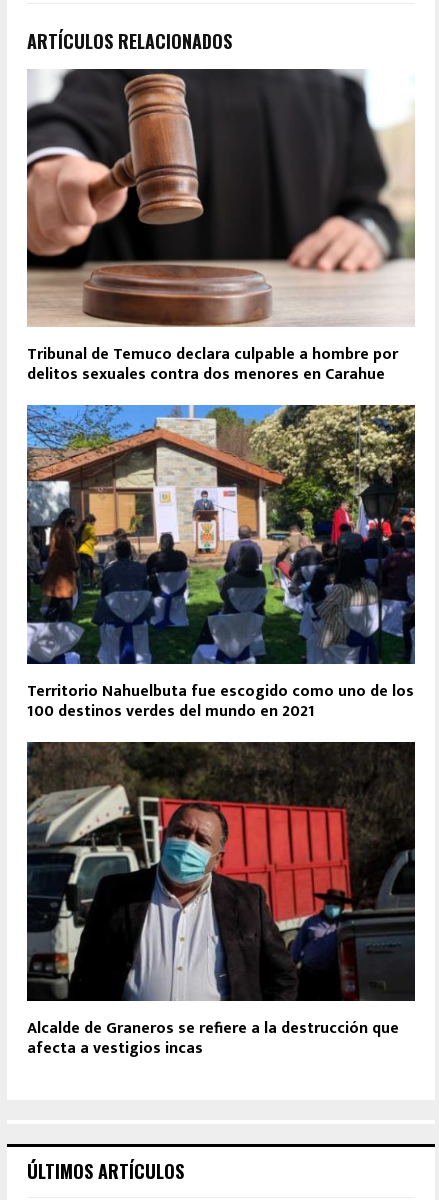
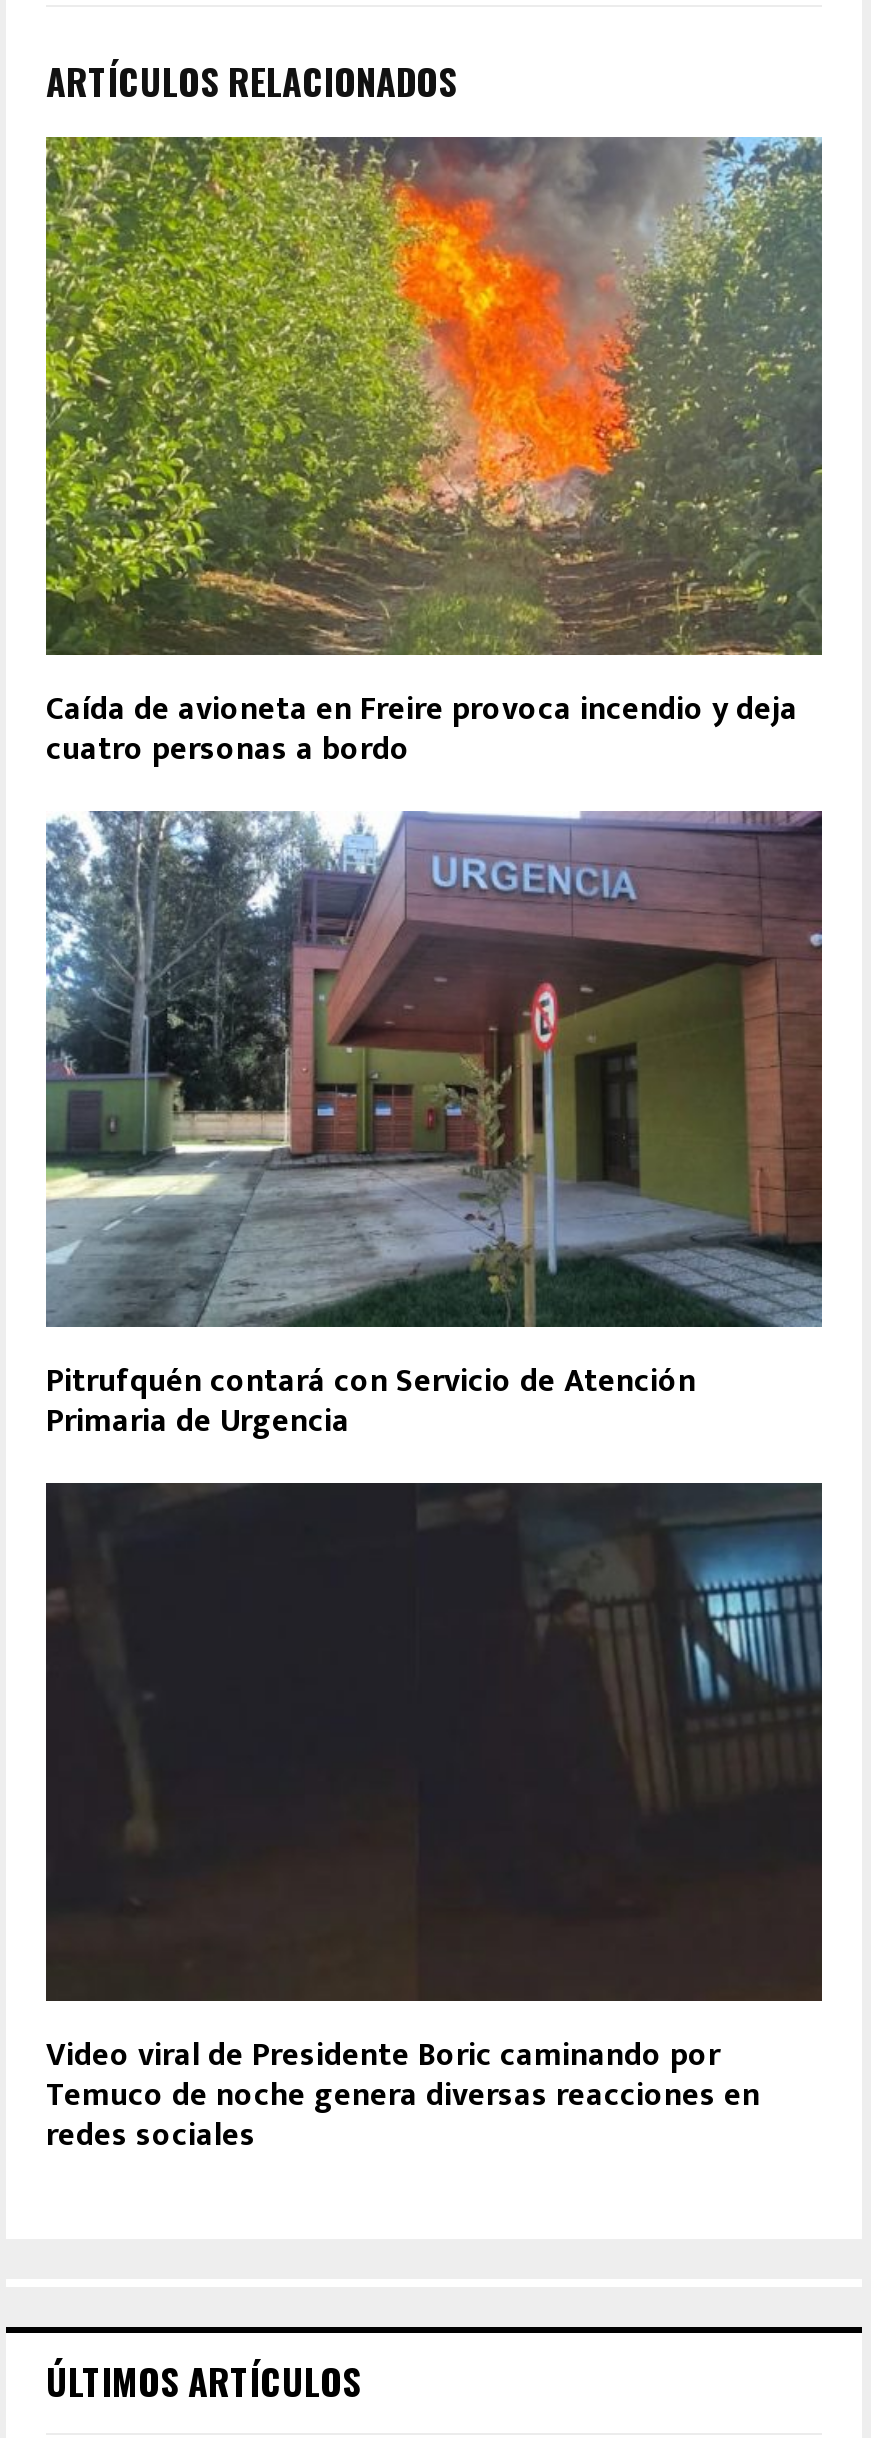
[26,68,415,388] [image] | Tribunal de Temuco declara culpable a hombre por | delitos sexuales contra dos menores en Carahue -> [44,135,824,776] [image] | Caída de avioneta en Freire provoca incendio y deja | cuatro personas a bordo
[26,404,416,725] [image] | Territorio Nahuelbuta fue escogido como uno de los | 100 destinos verdes del mundo en 2021 -> [44,811,824,1449] [image] | Pitrufquén contará con Servicio de Atención | Primaria de Urgencia
[27,742,415,1062] [image] | Alcalde de Graneros se refiere a la destrucción que | afecta a vestigios incas -> [46,1483,822,2163] [image] | Video viral de Presidente Boric caminando por | Temuco de noche genera diversas reacciones en | redes sociales

